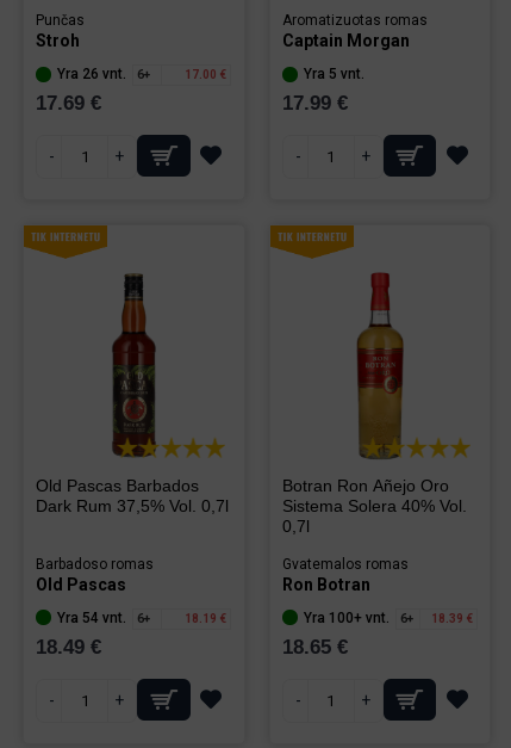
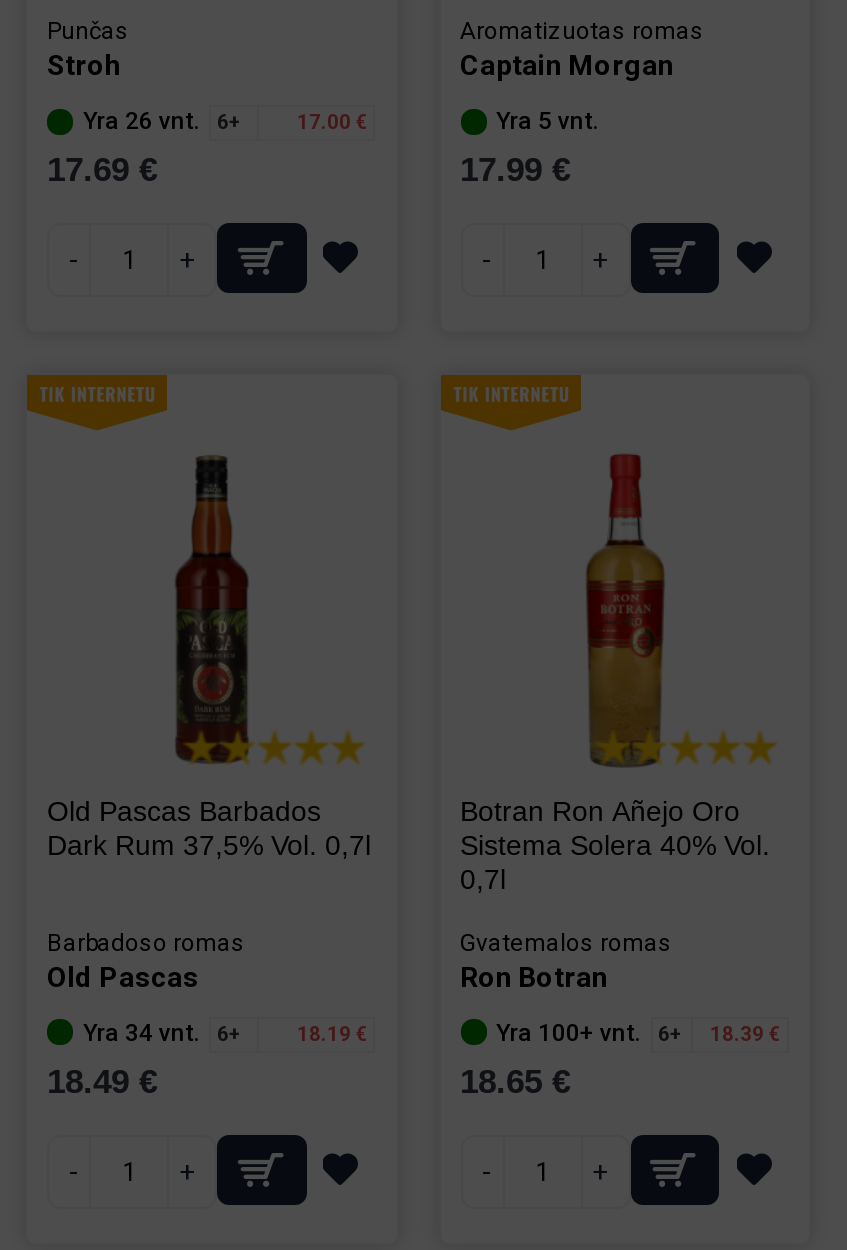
[57,609,150,626] Yra 54 vnt. 6+ -> [83,1018,239,1046] Yra 34 vnt. 6+

